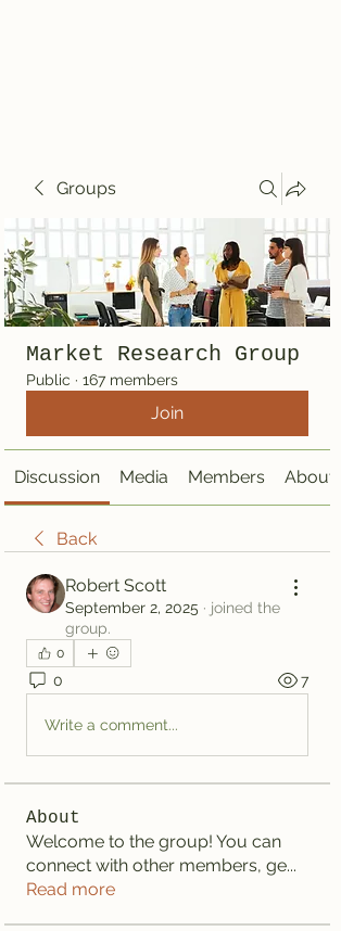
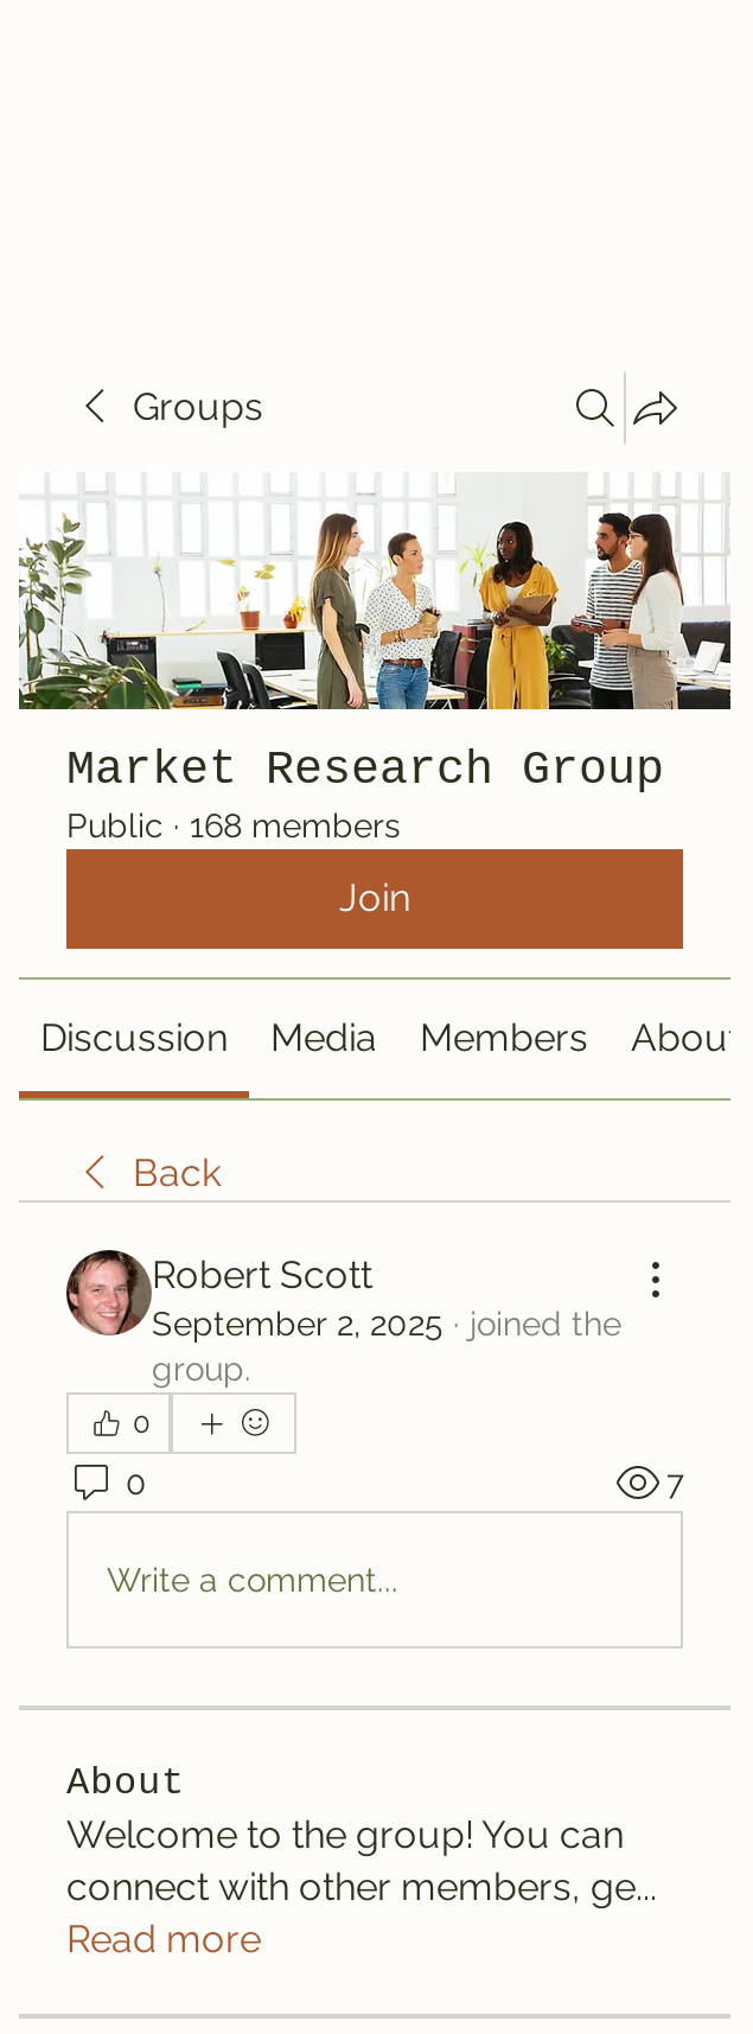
[26,371,178,388] Public · 167 members -> [66,806,401,844] Public · 168 members

